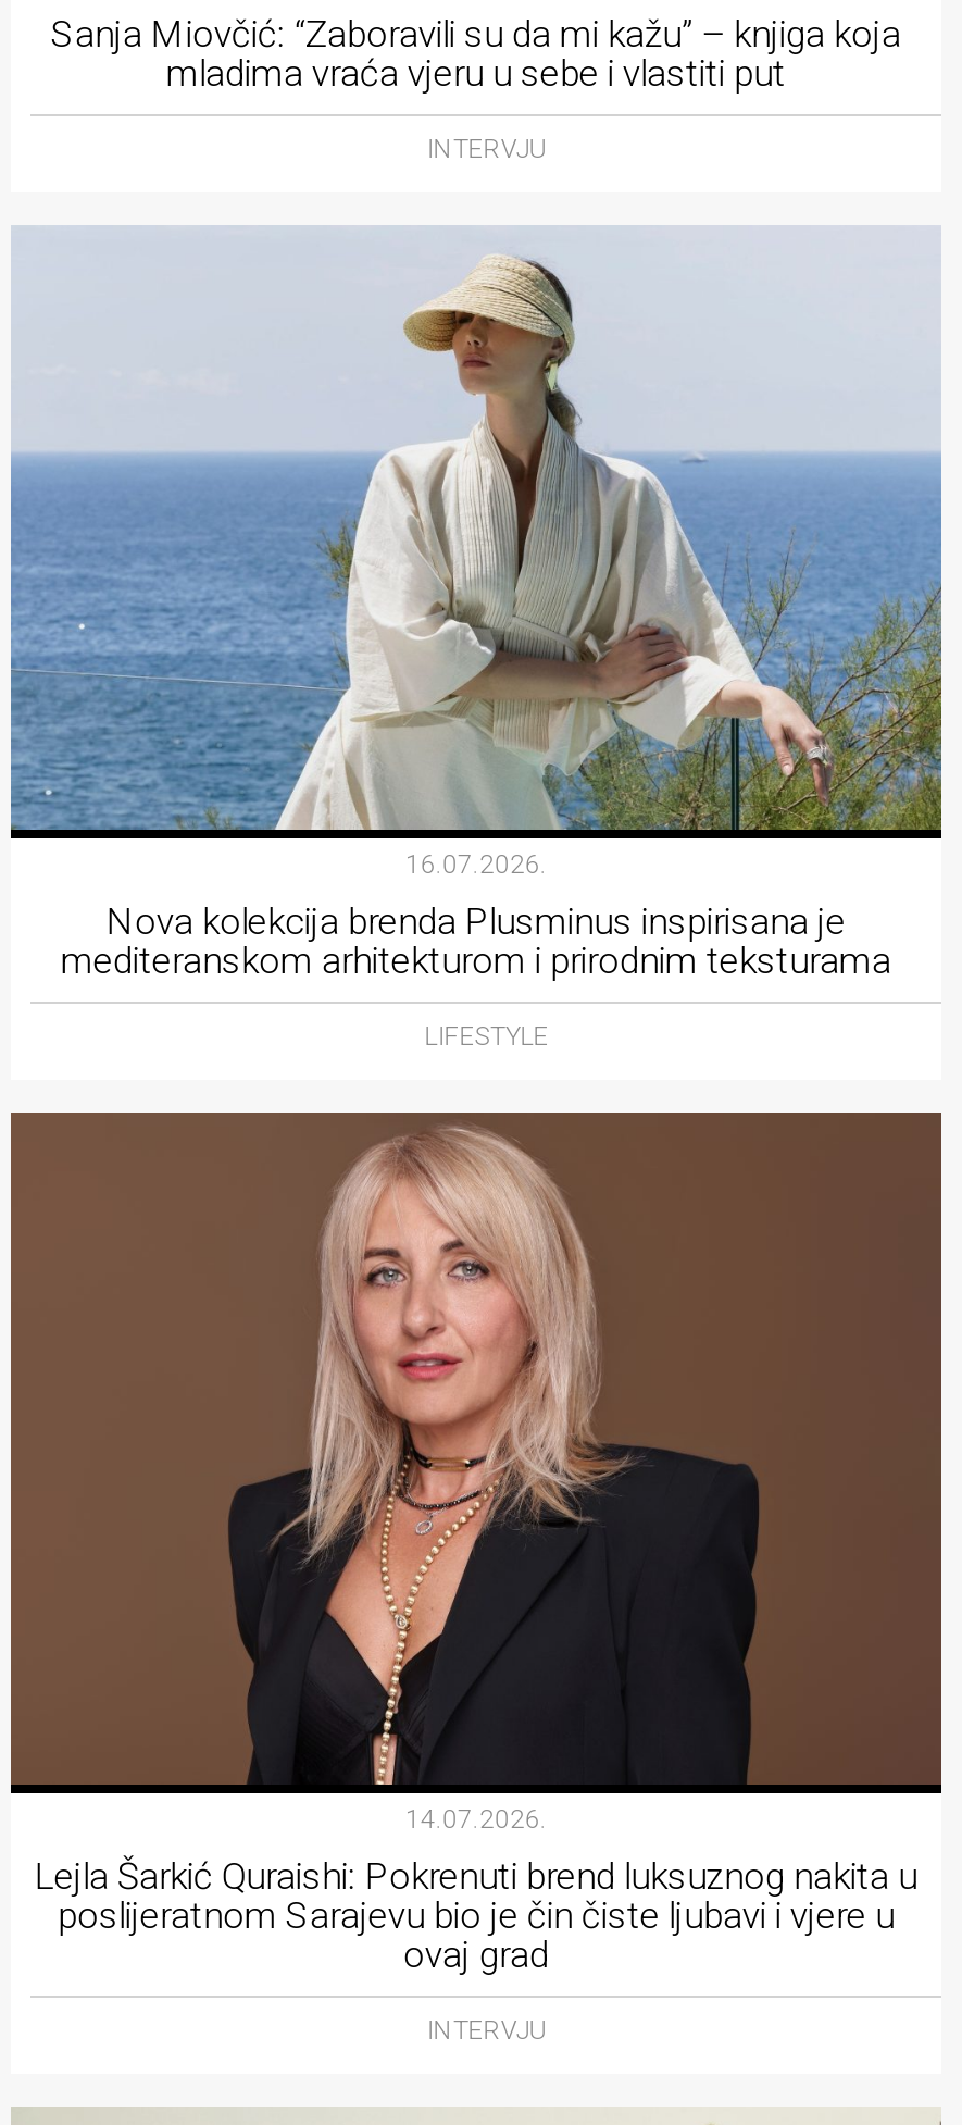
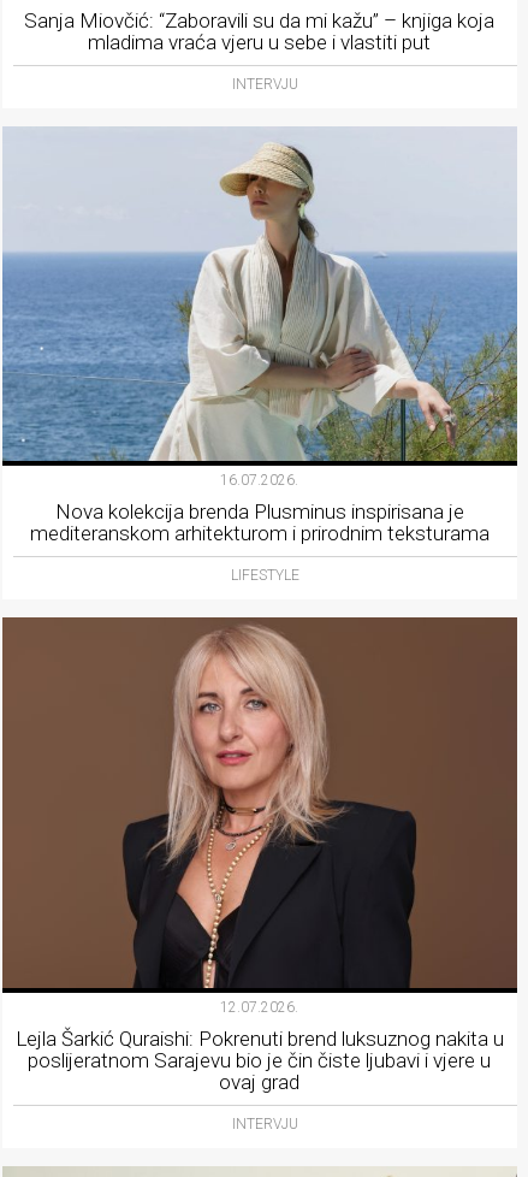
[405,1804,546,1834] 14.07.2026. -> [220,999,299,1016] 12.07.2026.

